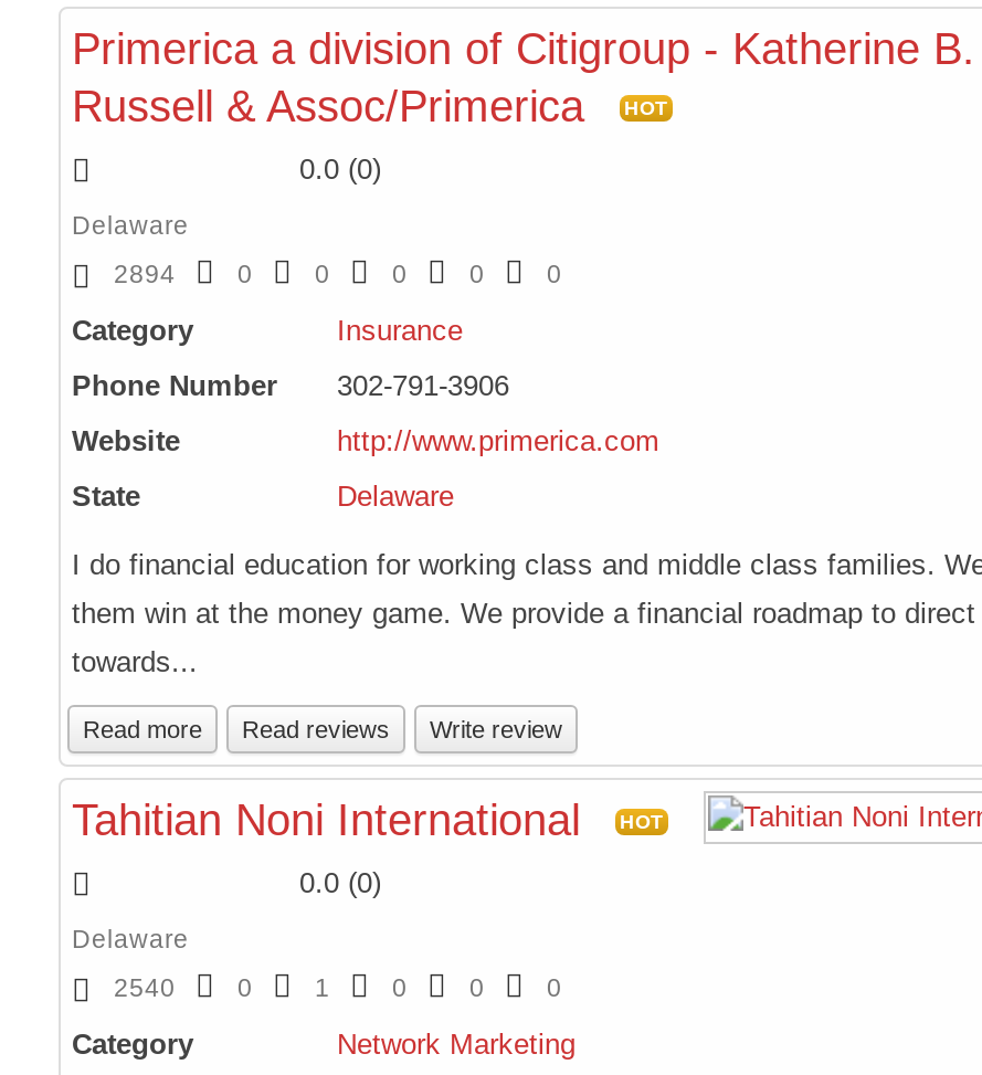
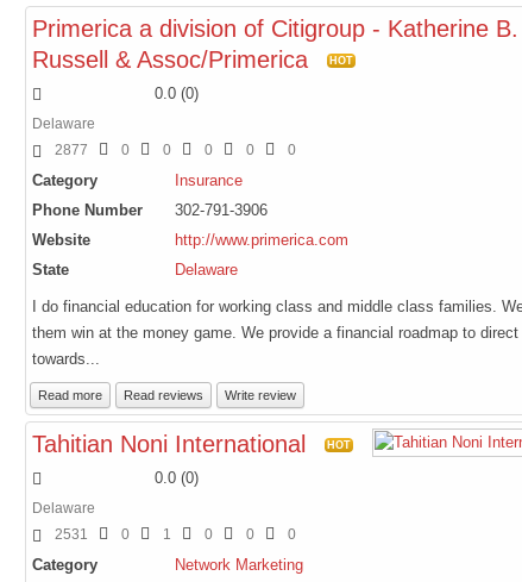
[114,258,176,287] 2894 -> [55,142,88,157] 2877
[114,972,176,1001] 2540 -> [55,526,88,541] 2531

